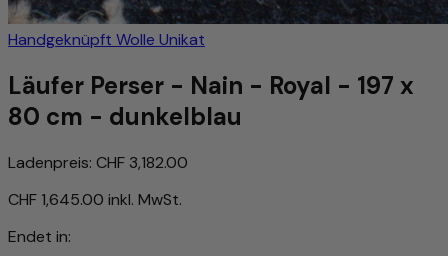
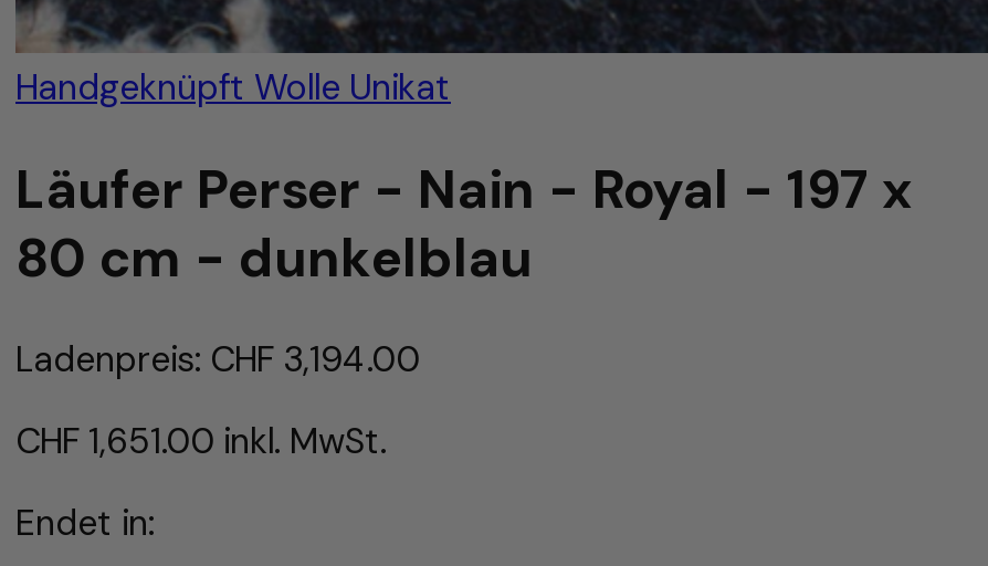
[8,152,188,173] Ladenpreis: CHF 3,182.00 -> [15,336,420,382] Ladenpreis: CHF 3,194.00
[8,189,182,210] CHF 1,645.00 inkl. MwSt. -> [15,417,387,464] CHF 1,651.00 inkl. MwSt.

